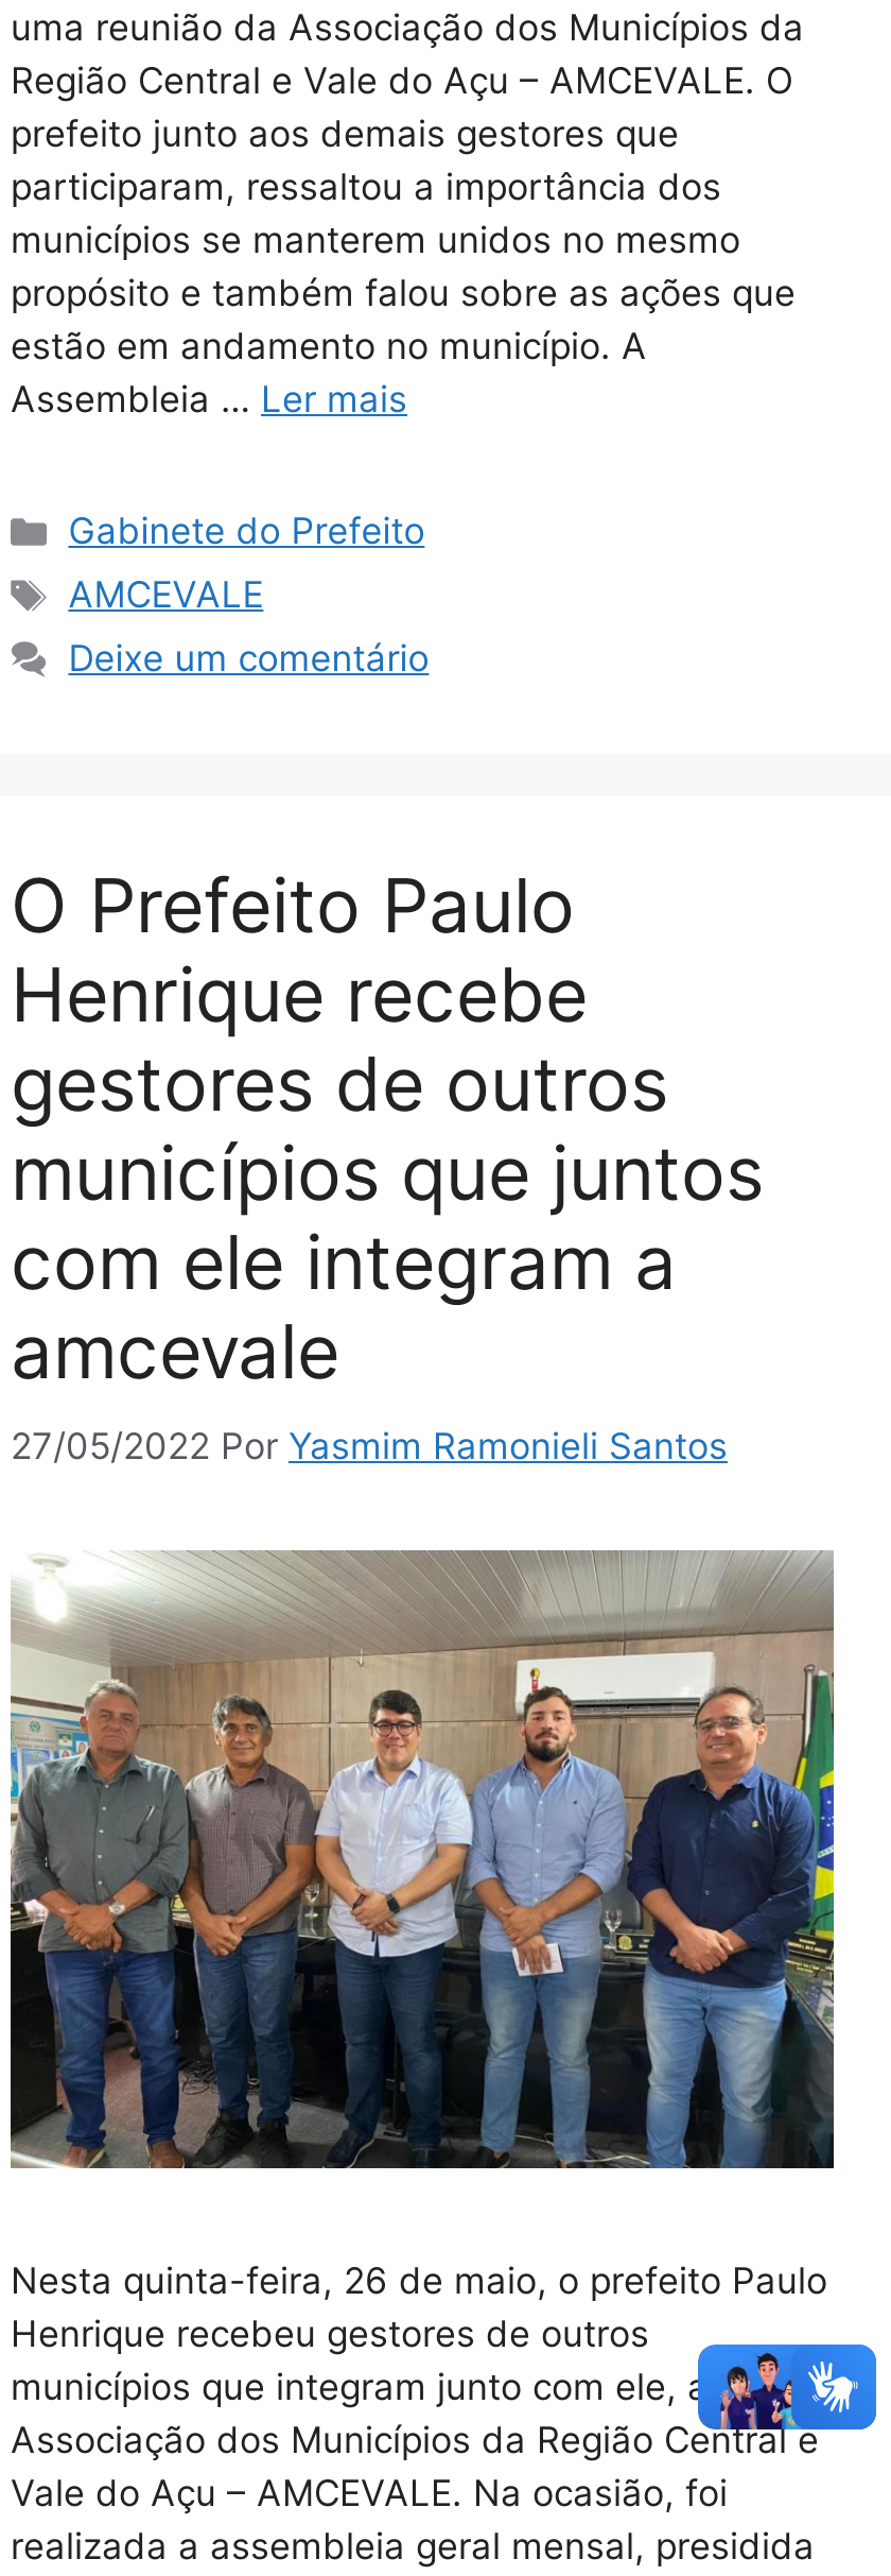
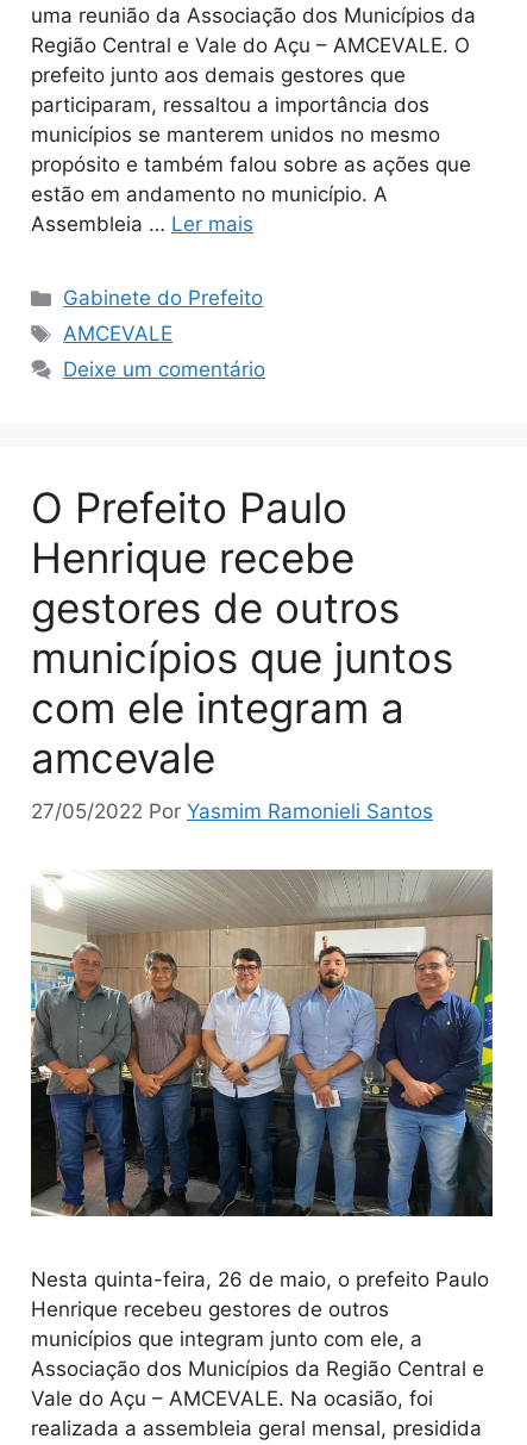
[696,2342,878,2432] [image] -> none

